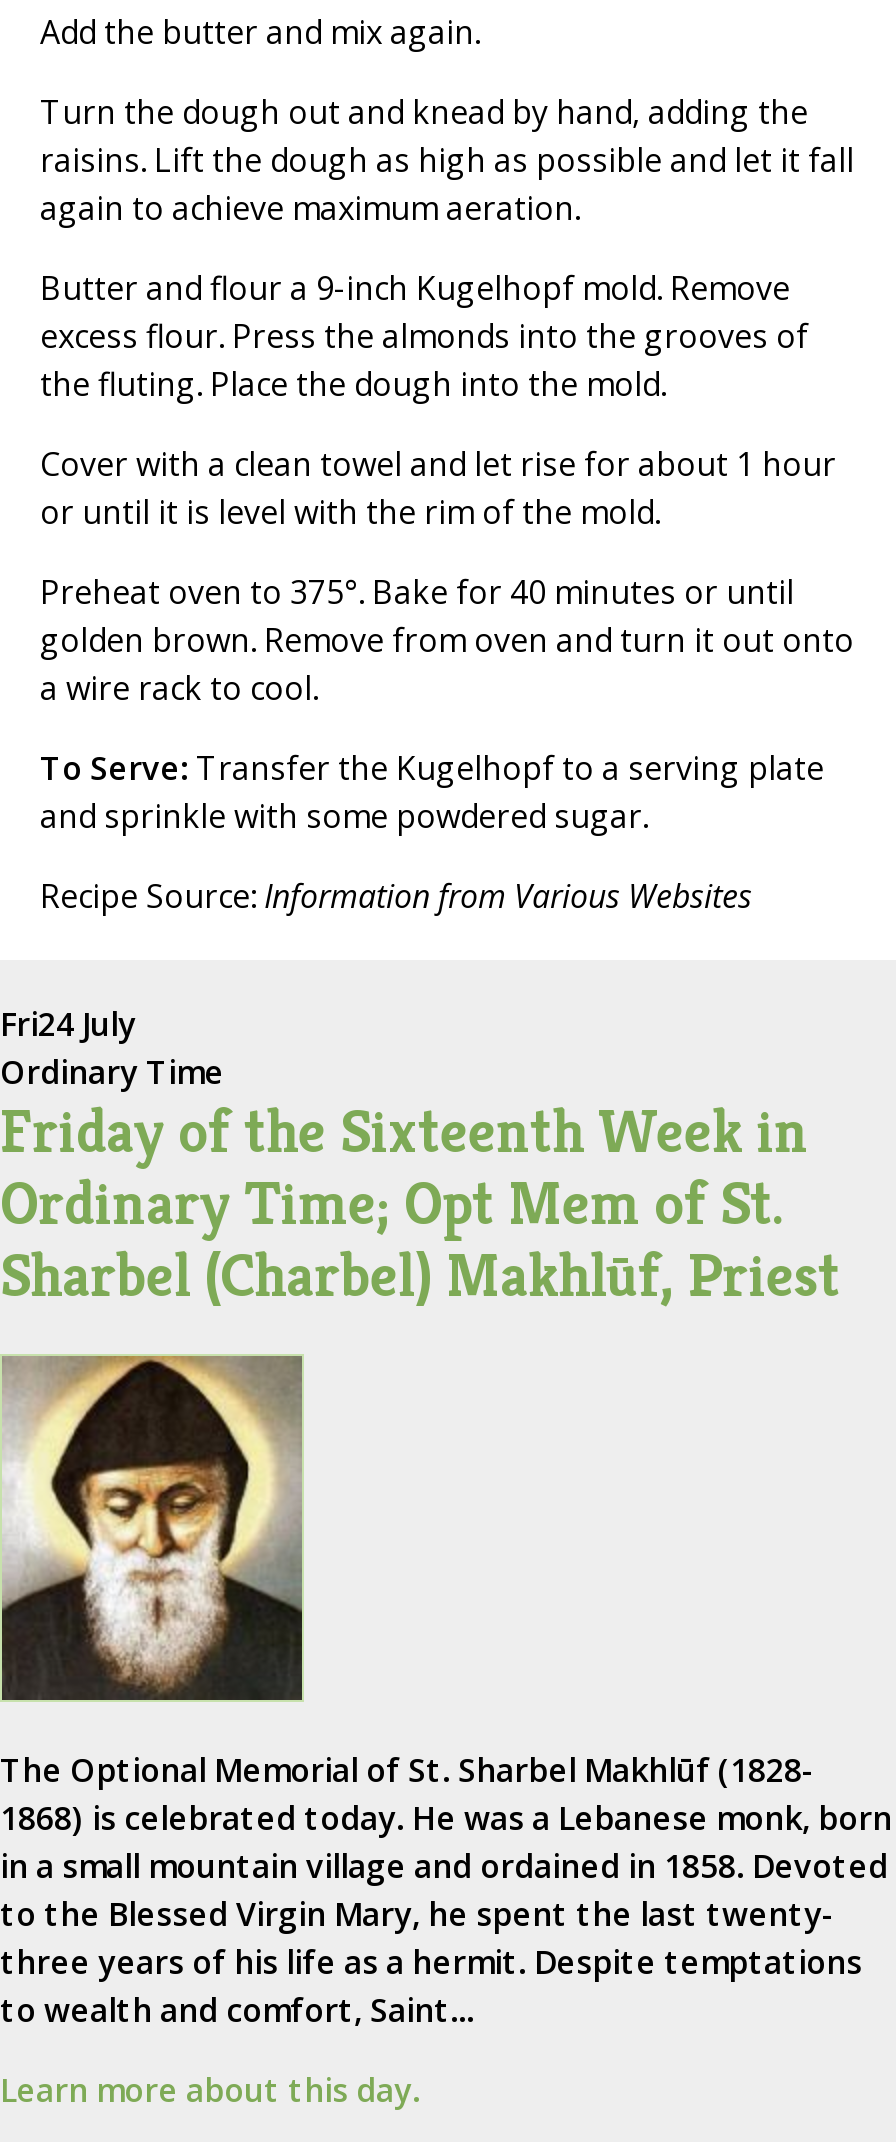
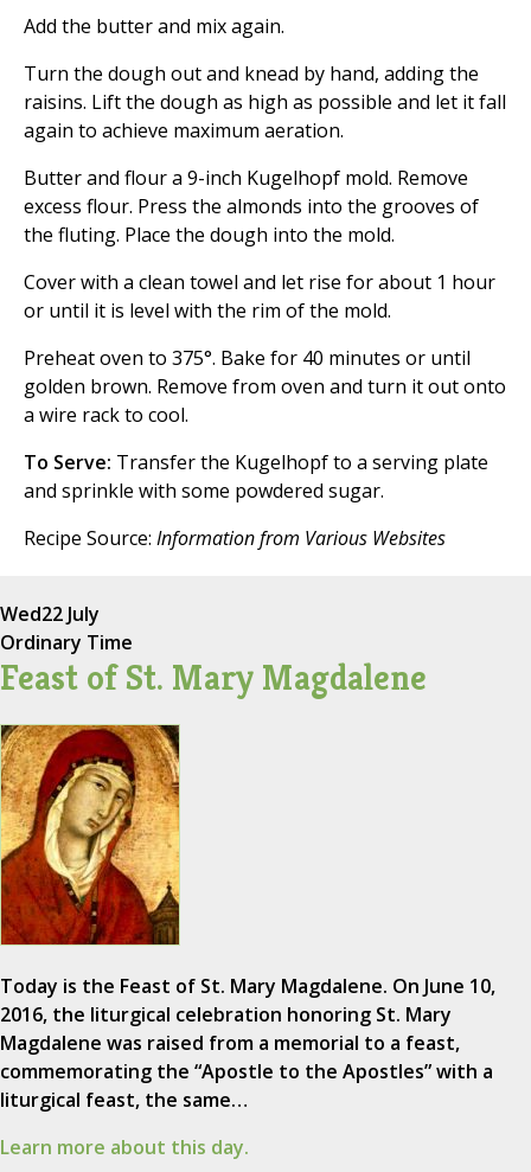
[0,1003,136,1047] Fri24 July -> [0,601,100,627] Wed22 July
[0,1095,840,1315] Friday of the Sixteenth Week in | Ordinary Time; Opt Mem of St. | Sharbel (Charbel) Makhlūf, Priest -> [0,656,427,701] Feast of St. Mary Magdalene
[6,1354,304,1614] [image] -> [4,795,180,935] [image]
[0,1747,892,2031] The Optional Memorial of St. Sharbel Makhlūf (1828- | 1868) is celebrated today. He was a Lebanese monk, born | in a small mountain village and ordained in 1858. Devoted | to the Blessed Virgin Mary, he spent the last twenty- | three years of his life as a hermit. Despite temptations | to wealth and comfort, Saint… -> [0,972,495,1112] Today is the Feast of St. Mary Magdalene. On June 10, | 2016, the liturgical celebration honoring St. Mary | Magdalene was raised from a memorial to a feast, | commemorating the “Apostle to the Apostles” with a | liturgical feast, the same…

